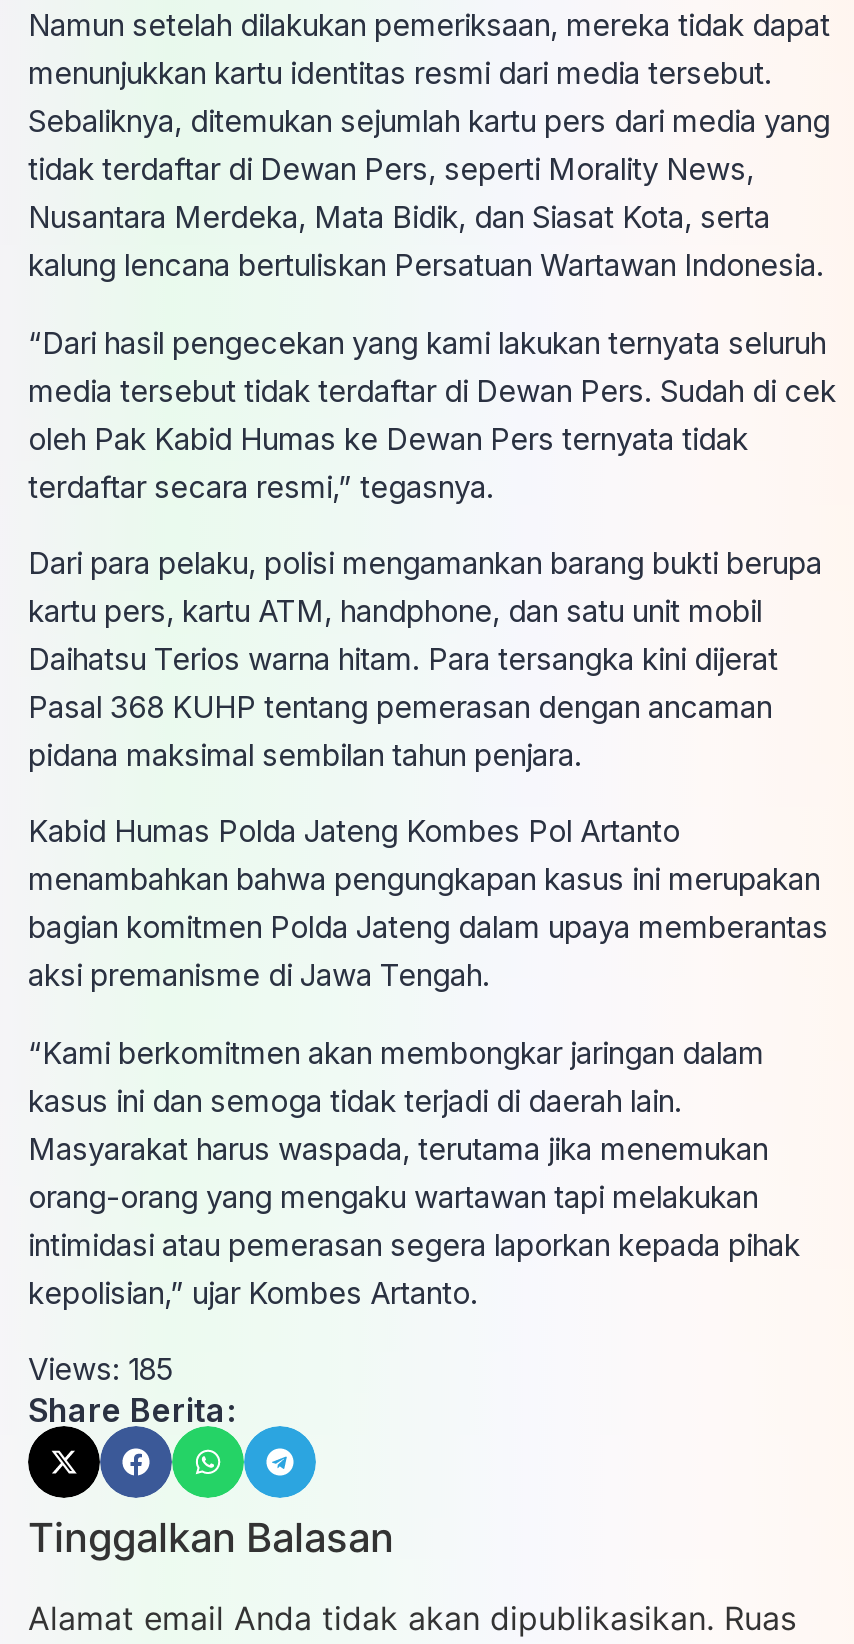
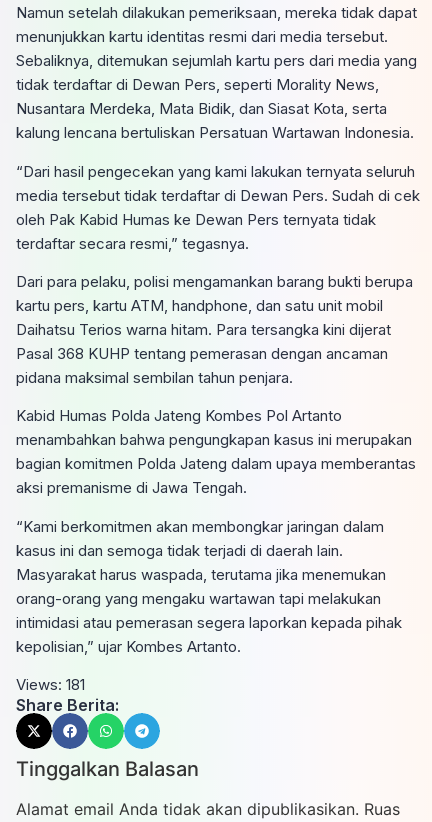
[28,1350,174,1388] Views: 185 -> [16,675,85,694] Views: 181

